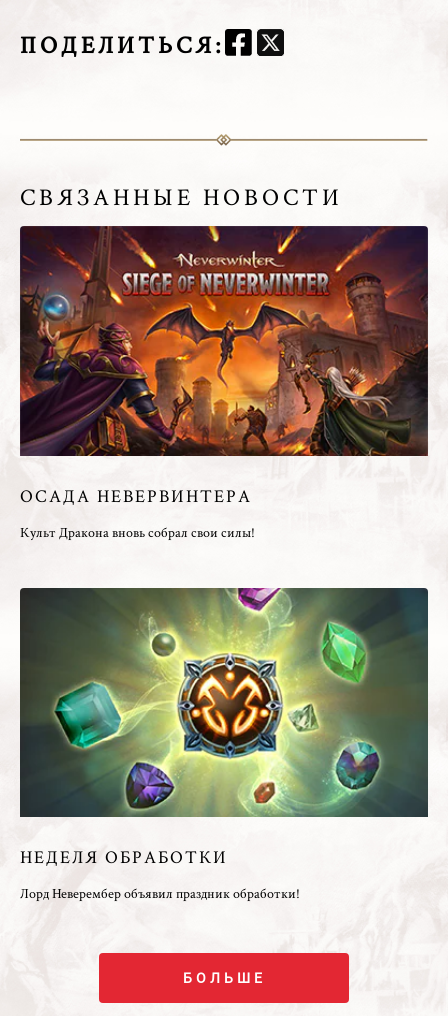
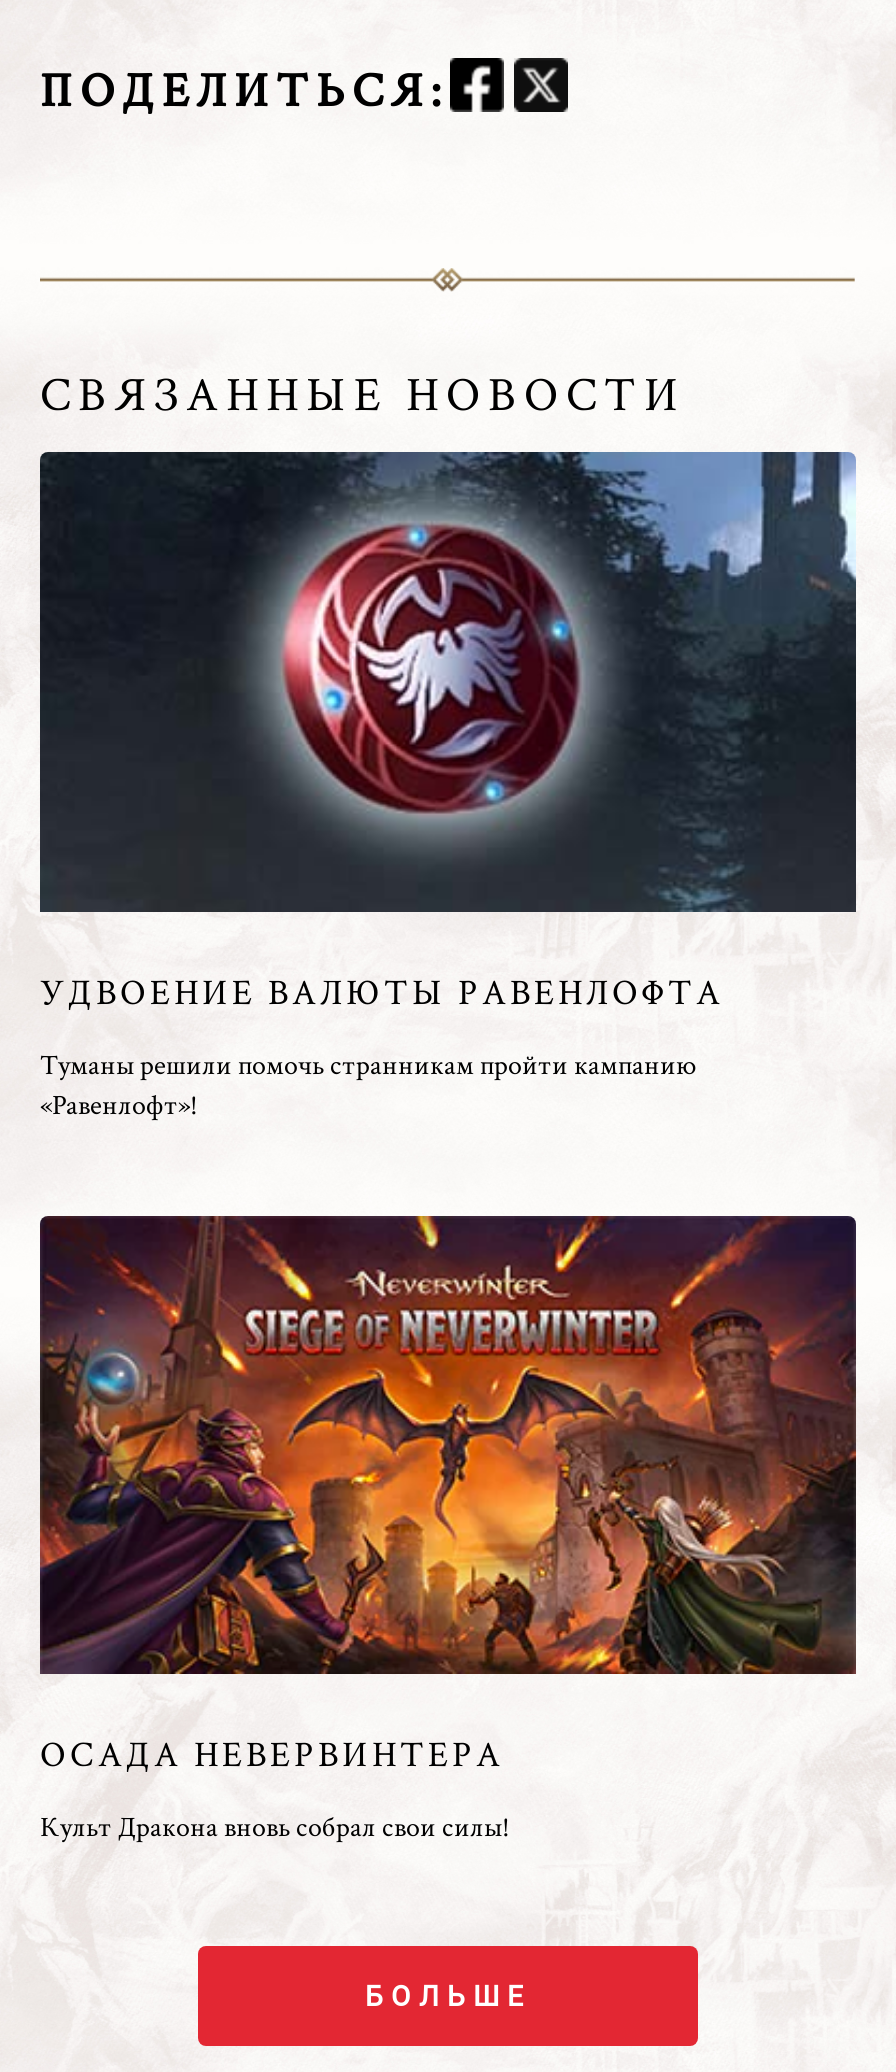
none -> [38,450,856,1121] [image] | УДВОЕНИЕ ВАЛЮТЫ РАВЕНЛОФТА | Туманы решили помочь странникам пройти кампанию | «Равенлофт»!
moved [0,222,448,540] -> [0,1208,896,1845]: [image] | ОСАДА НЕВЕРВИНТЕРА | Культ Дракона вновь собрал свои силы!
[19,587,428,902] [image] | НЕДЕЛЯ ОБРАБОТКИ | Лорд Неверембер объявил праздник обработки! -> none

